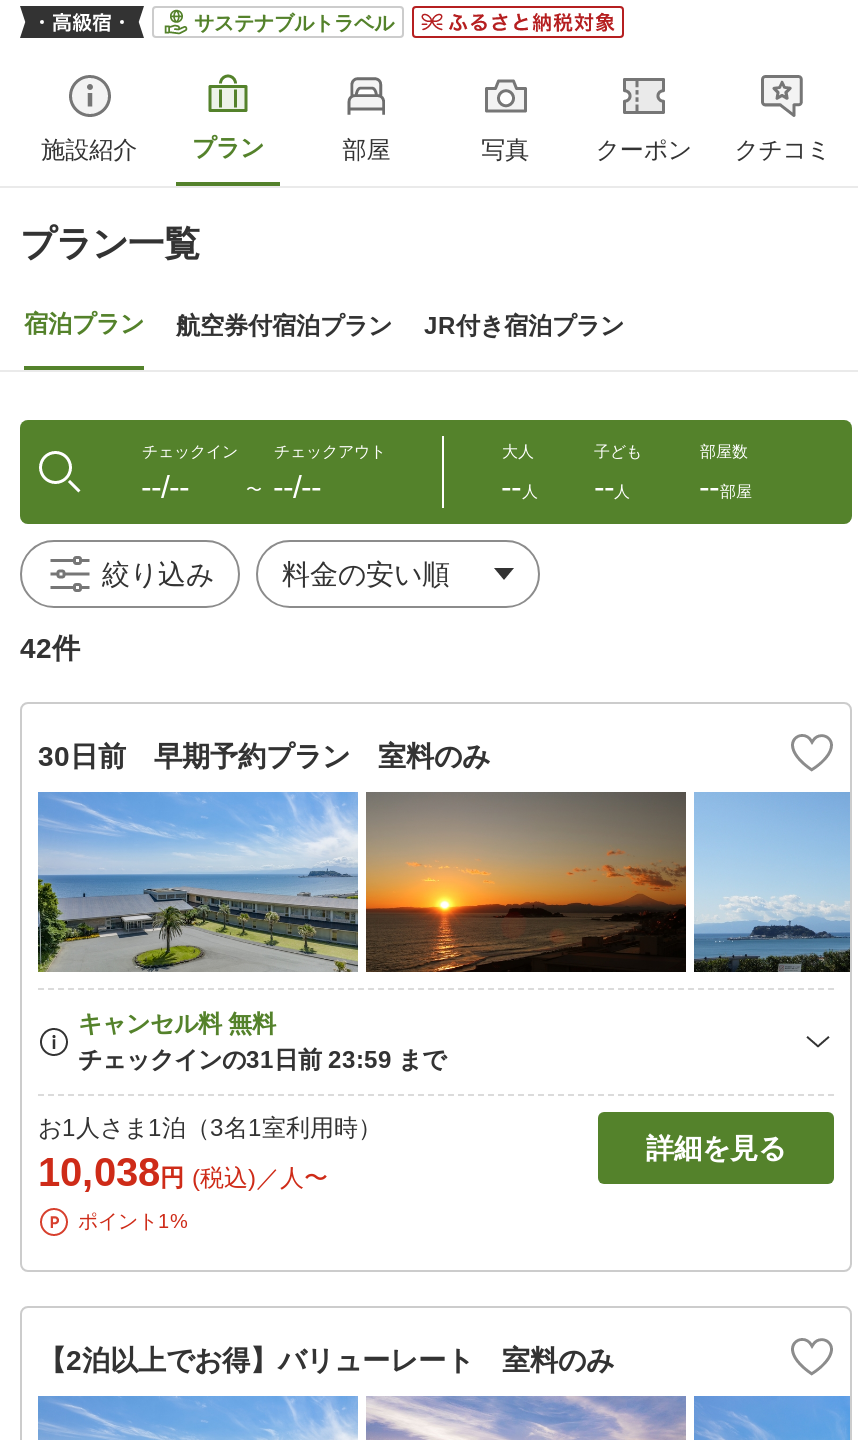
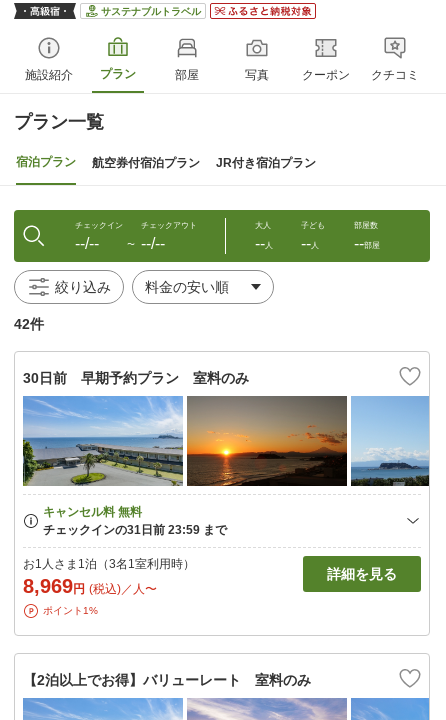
[38,1150,328,1194] 10,038円 (税込)／人〜 -> [23,575,157,597] 8,969円 (税込)／人〜

